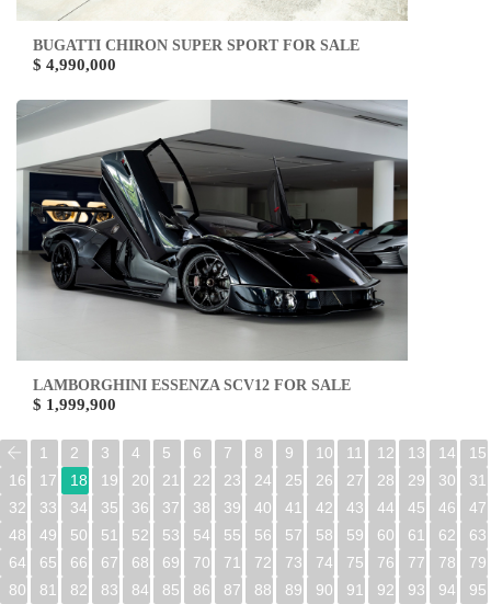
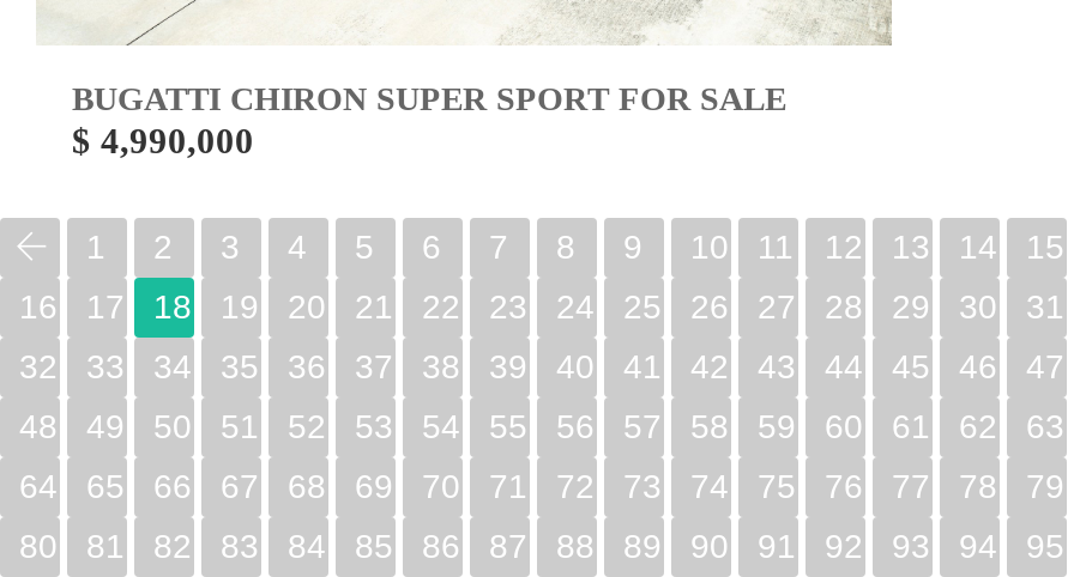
[16,100,408,413] [image] | LAMBORGHINI ESSENZA SCV12 FOR SALE | $ 1,999,900 -> none

